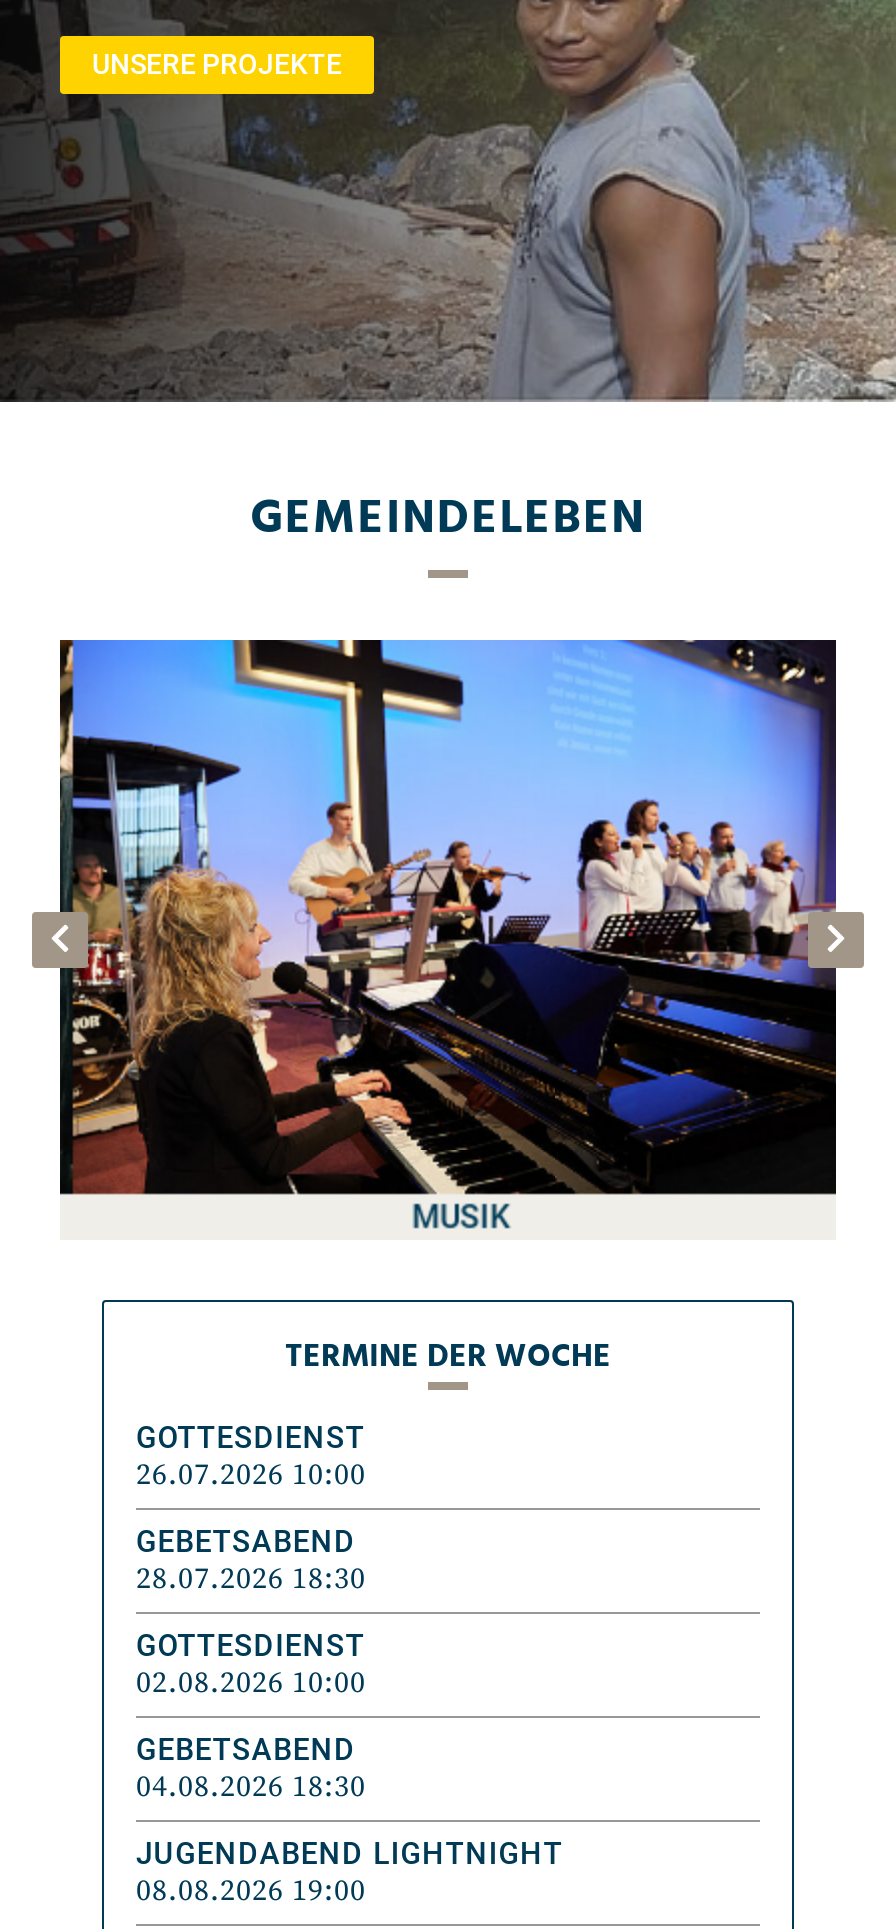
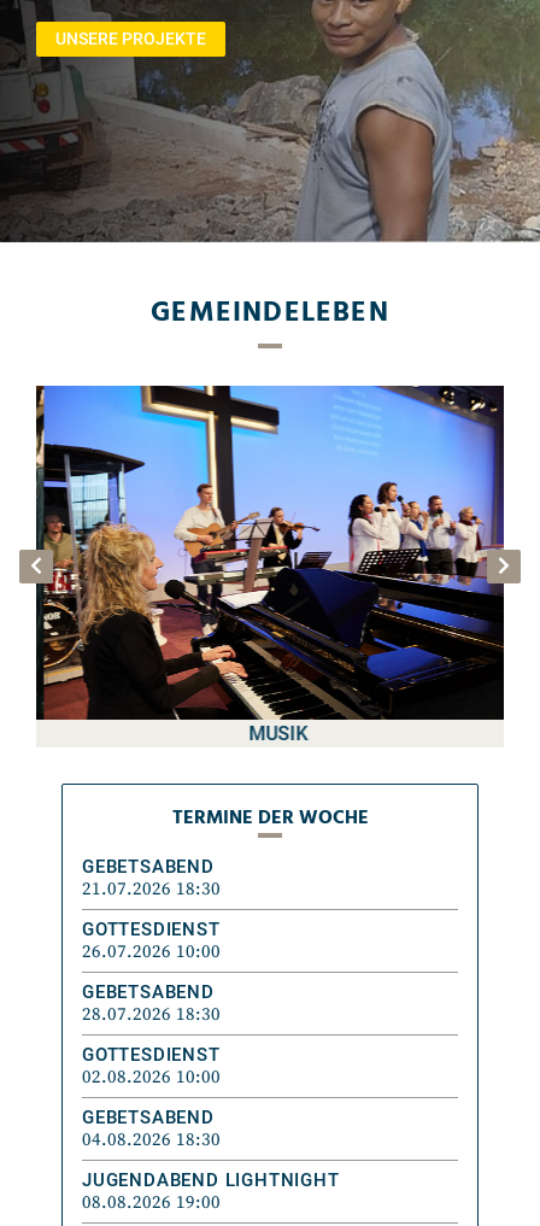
none -> [82,855,221,900] GEBETSABEND | 21.07.2026 18:30

